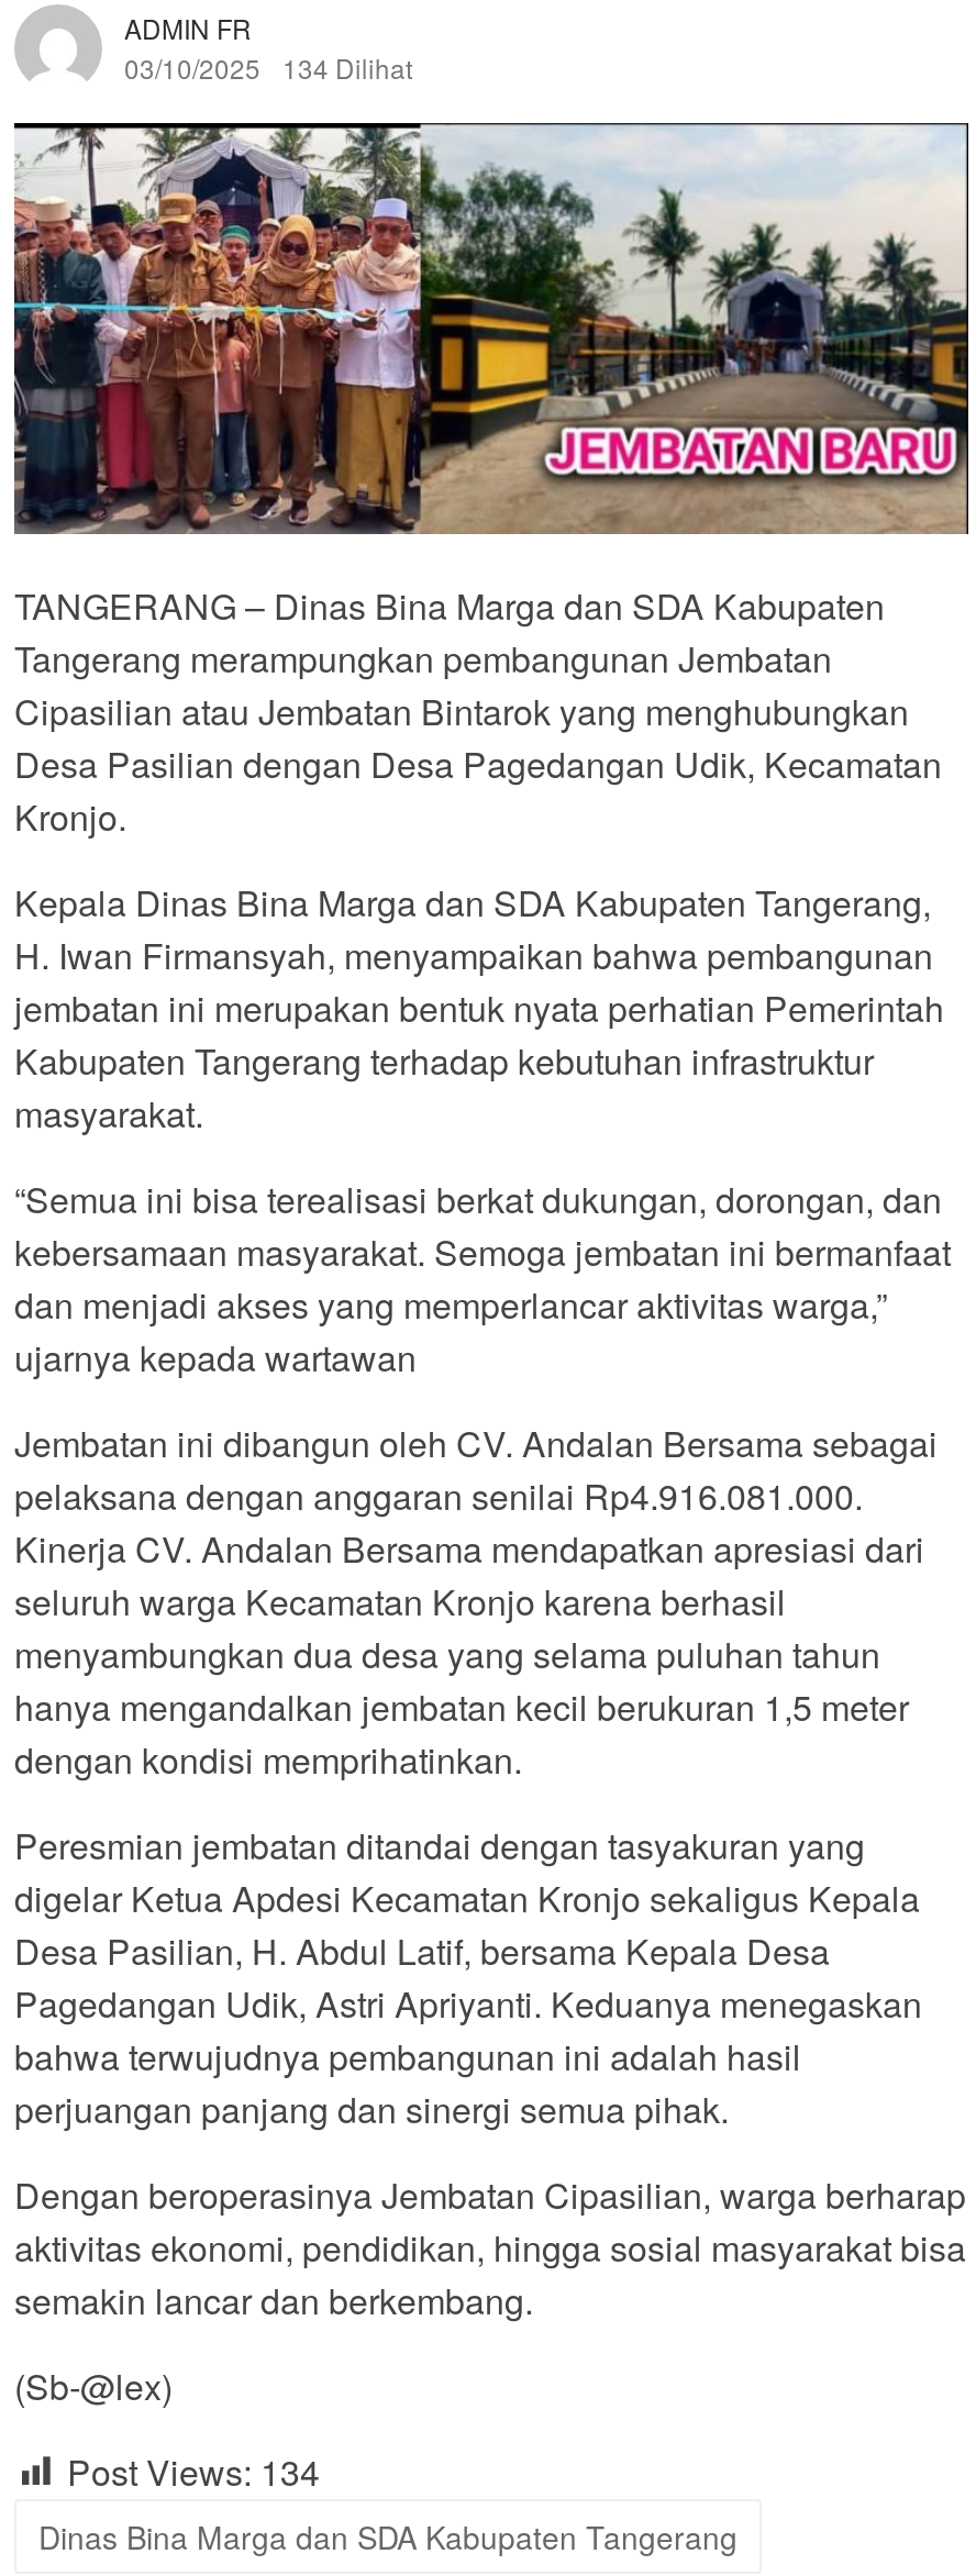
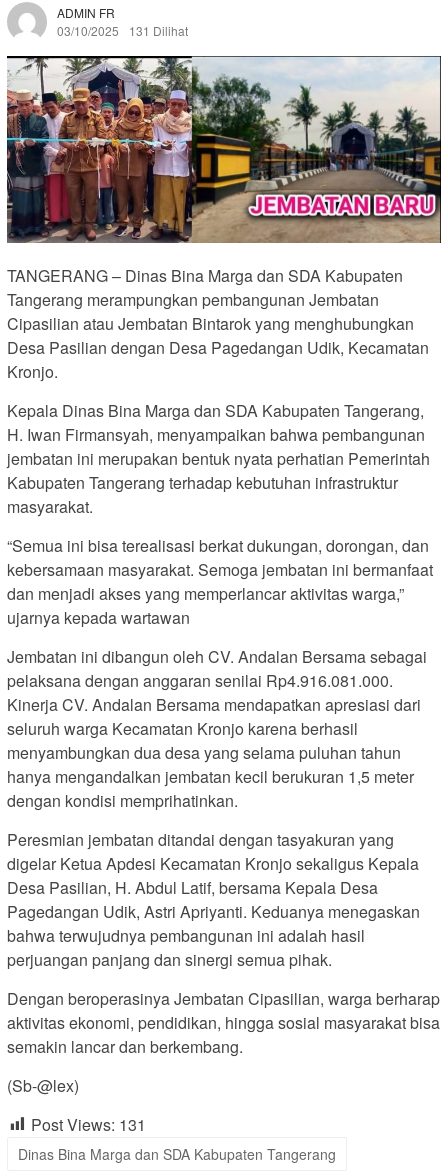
[124,49,412,86] 03/10/2025 134 Dilihat -> [57,22,188,39] 03/10/2025 131 Dilihat
[67,2445,320,2496] Post Views: 134 -> [31,1112,146,1135] Post Views: 131

